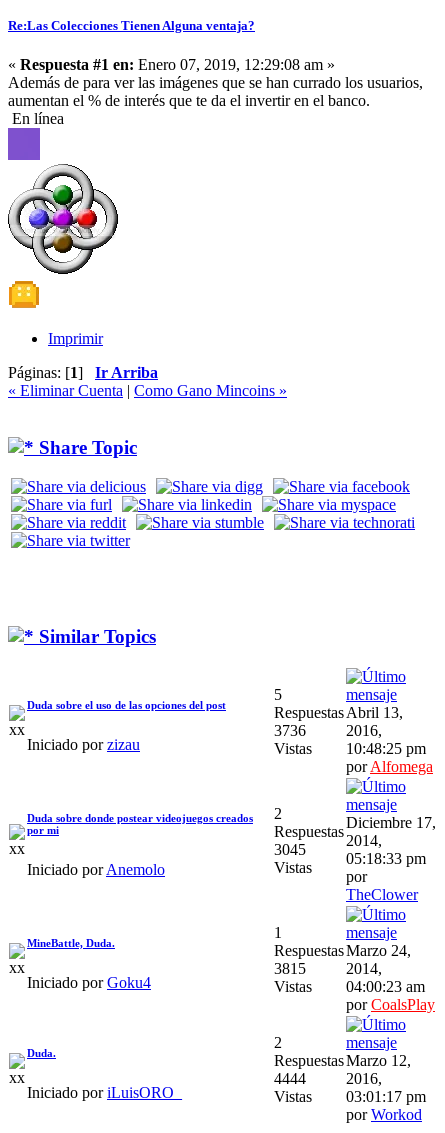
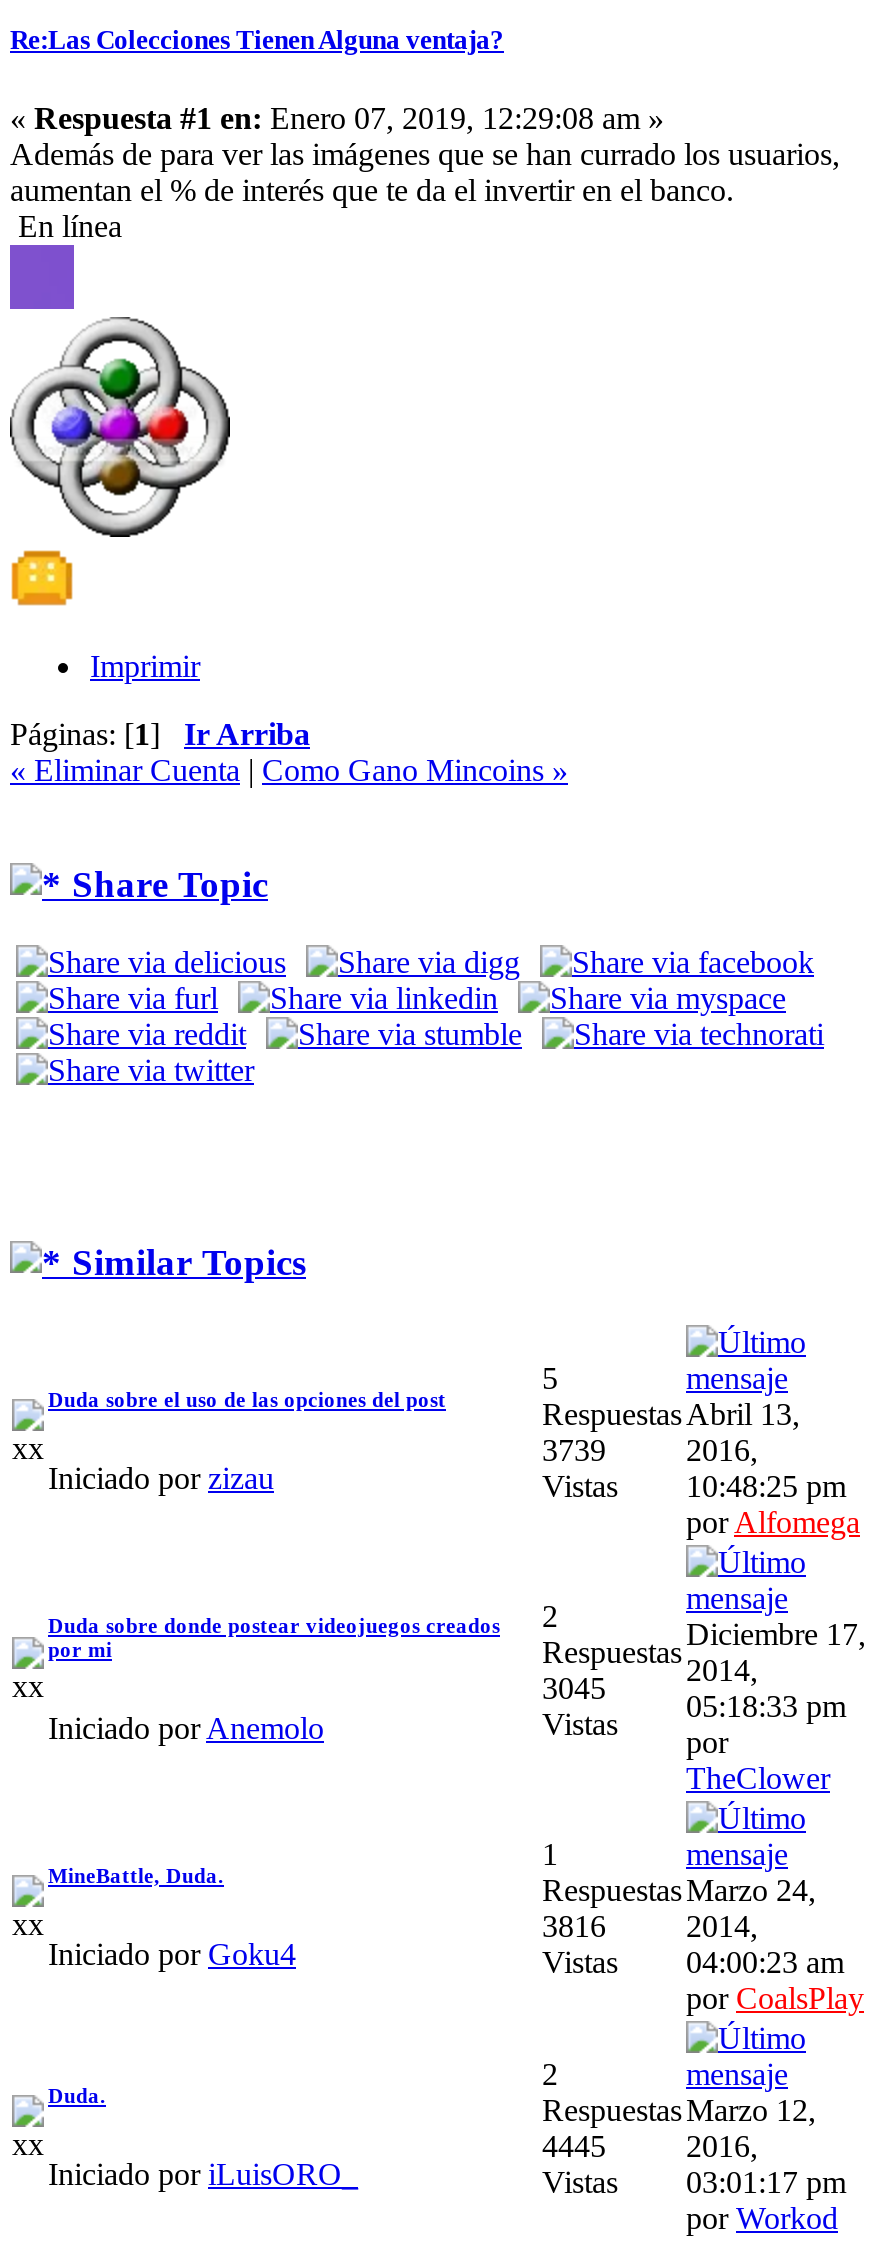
[274,722,306,739] 3736 -> [542,1433,606,1467] 3739
[274,960,306,977] 3815 -> [542,1909,606,1943] 3816
[274,1070,306,1087] 4444 -> [542,2129,606,2163] 4445

